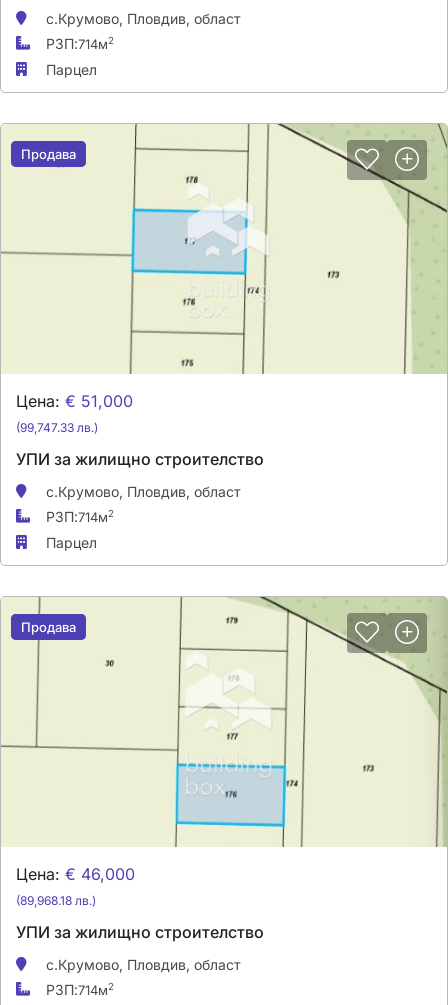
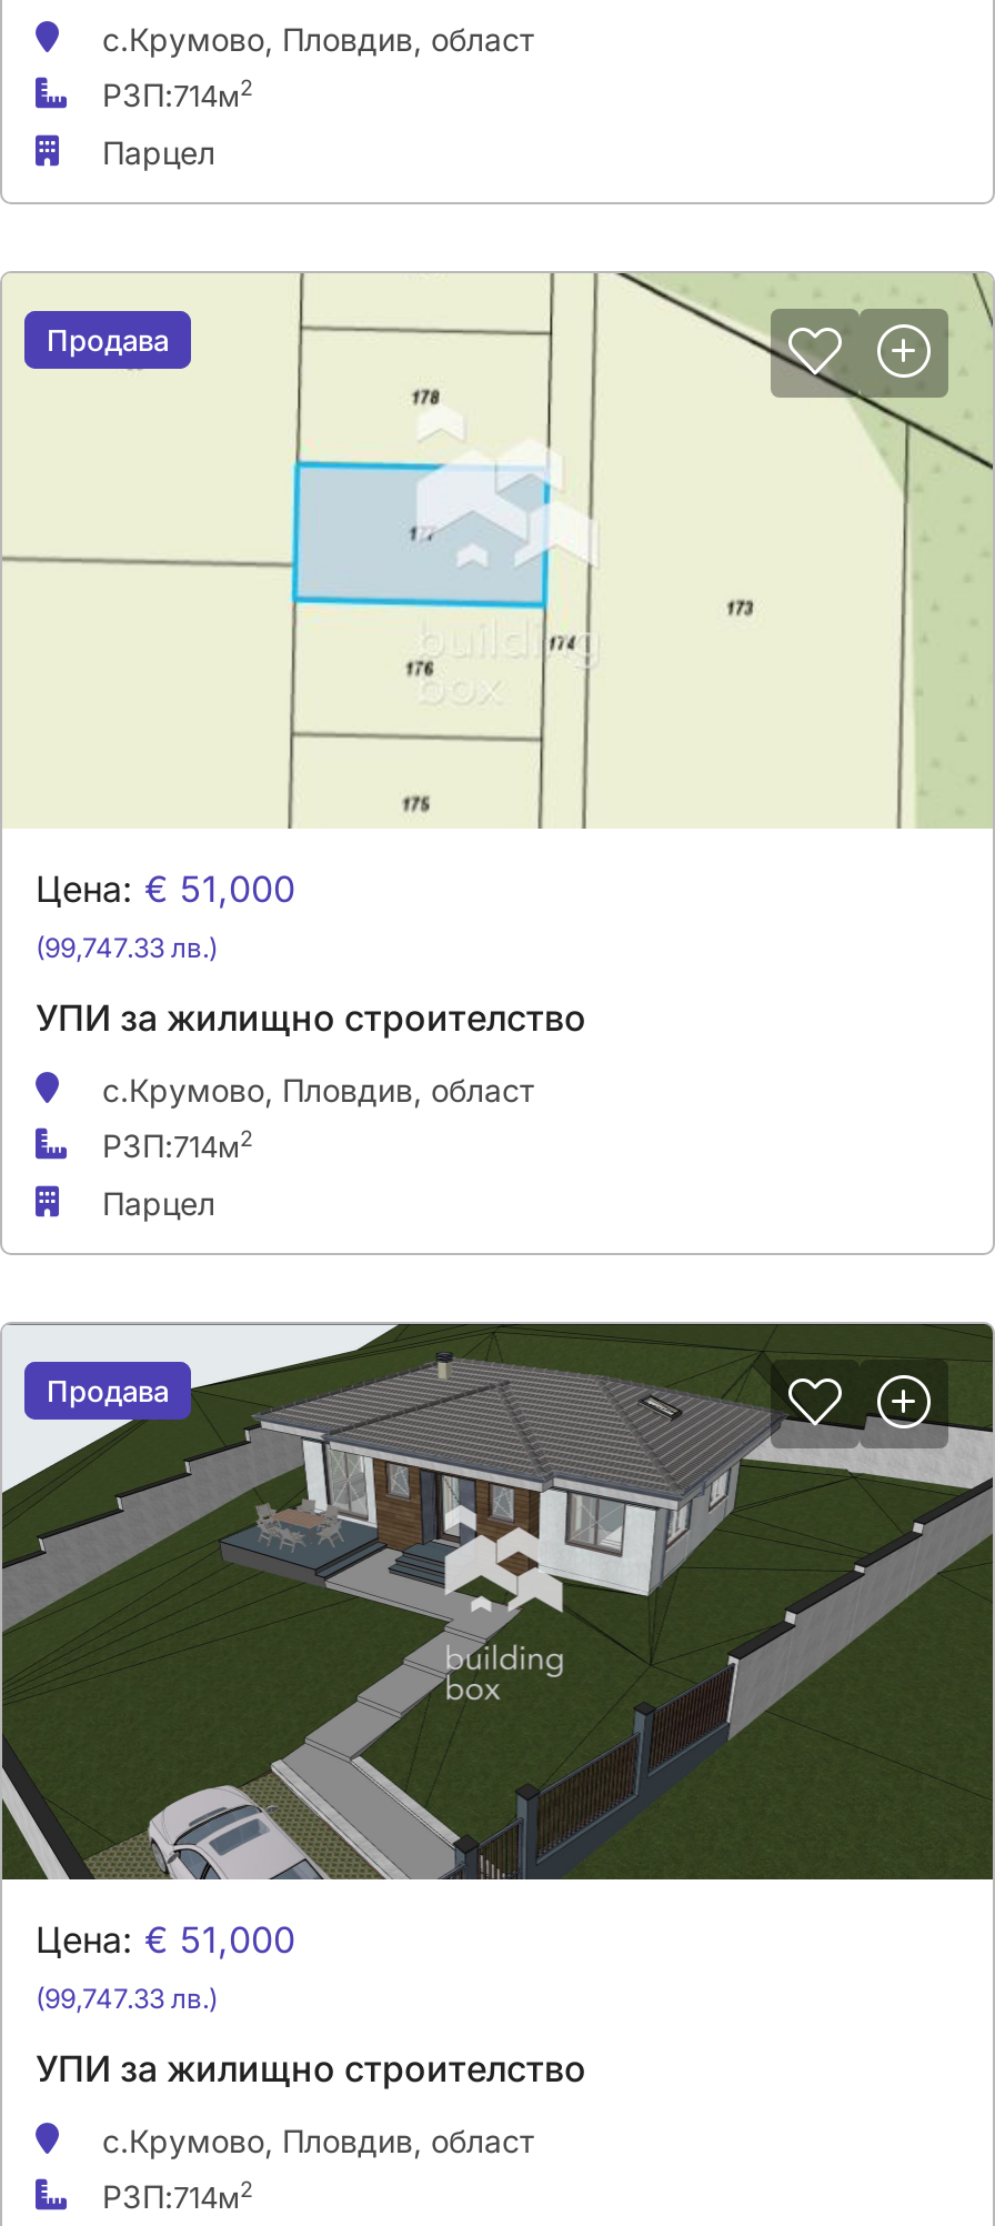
[3,596,445,884] [image] | Цена: € 46,000 -> [7,1322,988,1962] [image] | Цена: € 51,000
[16,893,96,908] (89,968.18 лв.) -> [36,1982,218,2015] (99,747.33 лв.)

